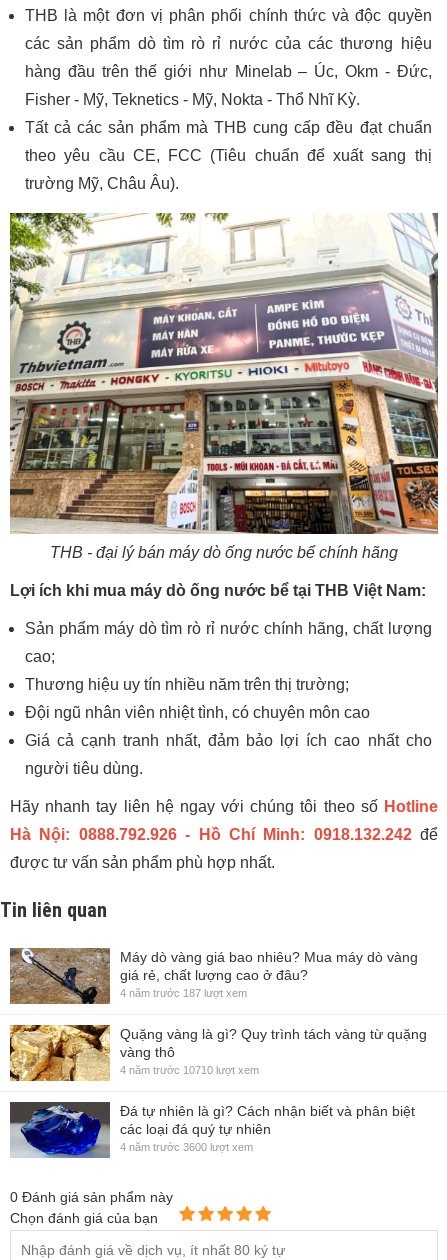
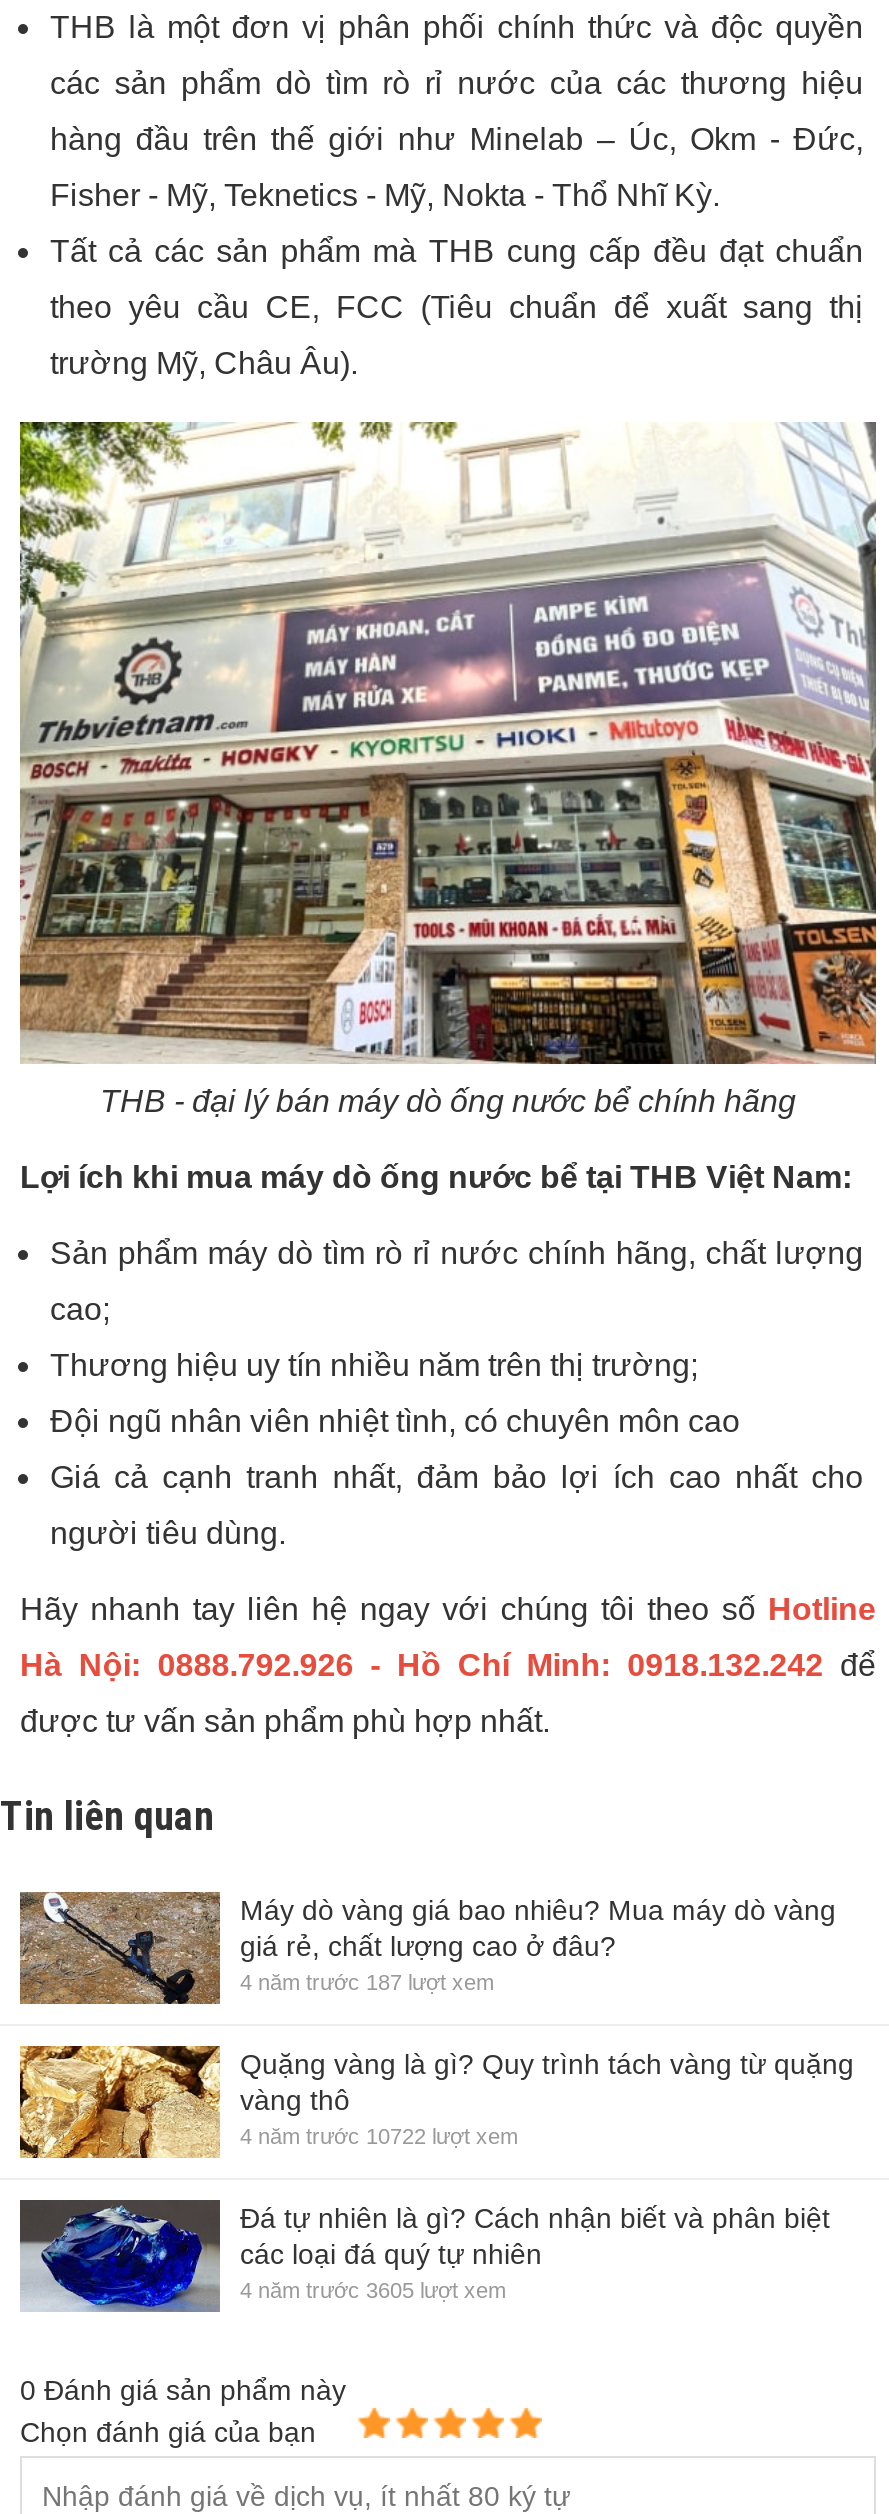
[120,1064,259,1076] 4 năm trước 10710 lượt xem -> [240,2124,518,2148] 4 năm trước 10722 lượt xem
[120,1141,253,1153] 4 năm trước 3600 lượt xem -> [240,2278,506,2302] 4 năm trước 3605 lượt xem

